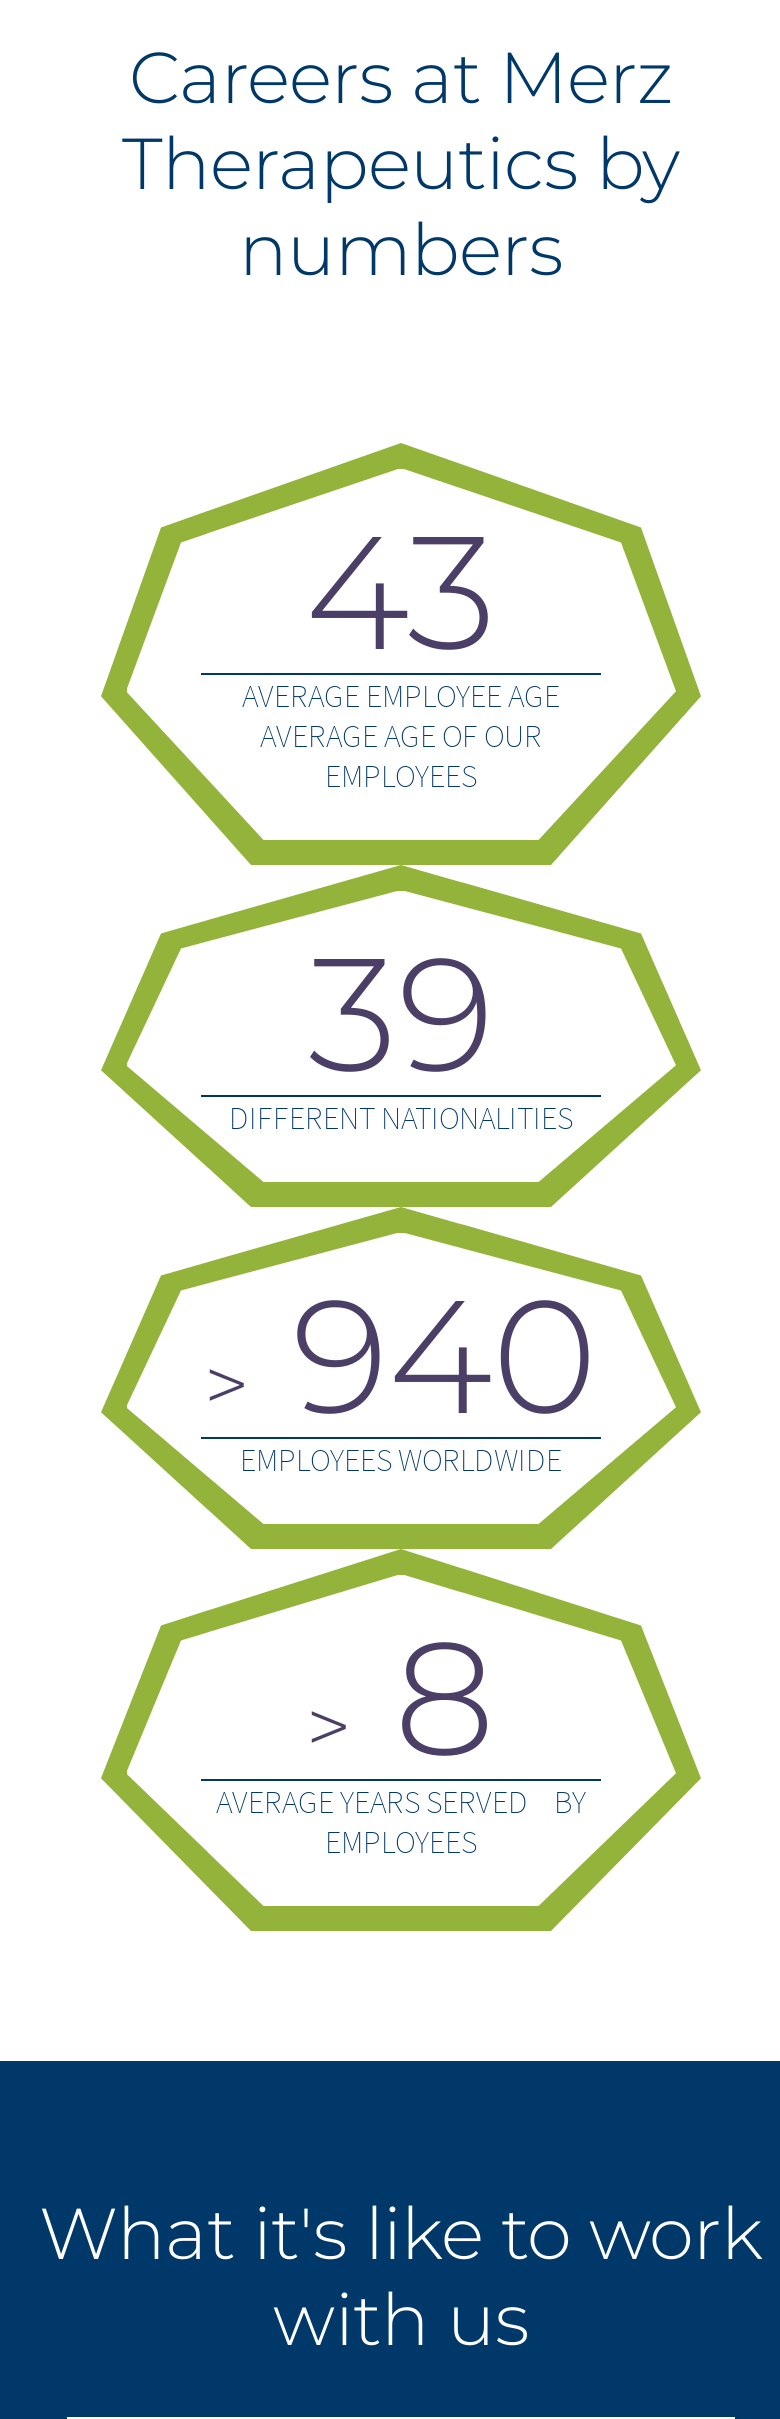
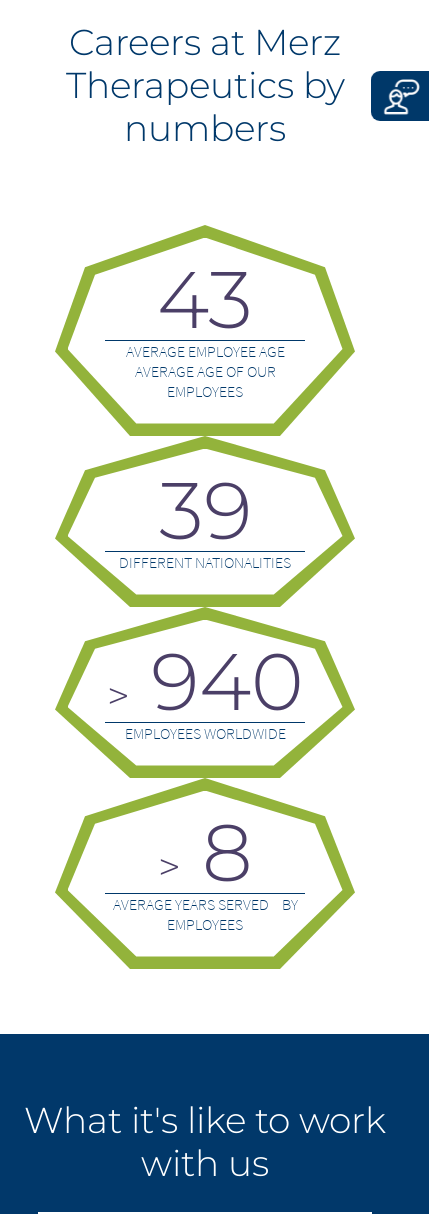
none -> [370,70,426,122] [image]

